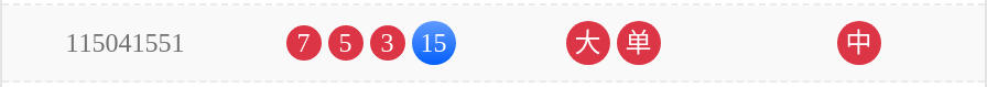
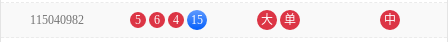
[66,28,310,58] 115041551 | 7 -> [30,13,84,27] 115040982
[381,28,394,58] 3 -> [154,13,179,27] 6 | 4

